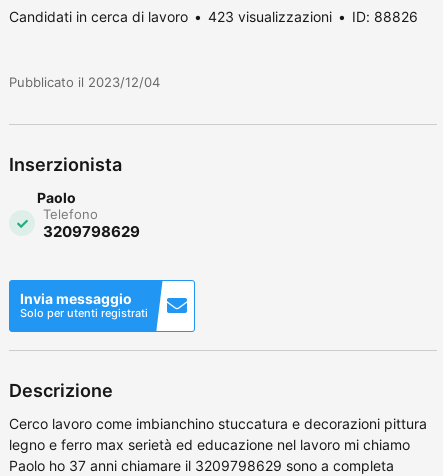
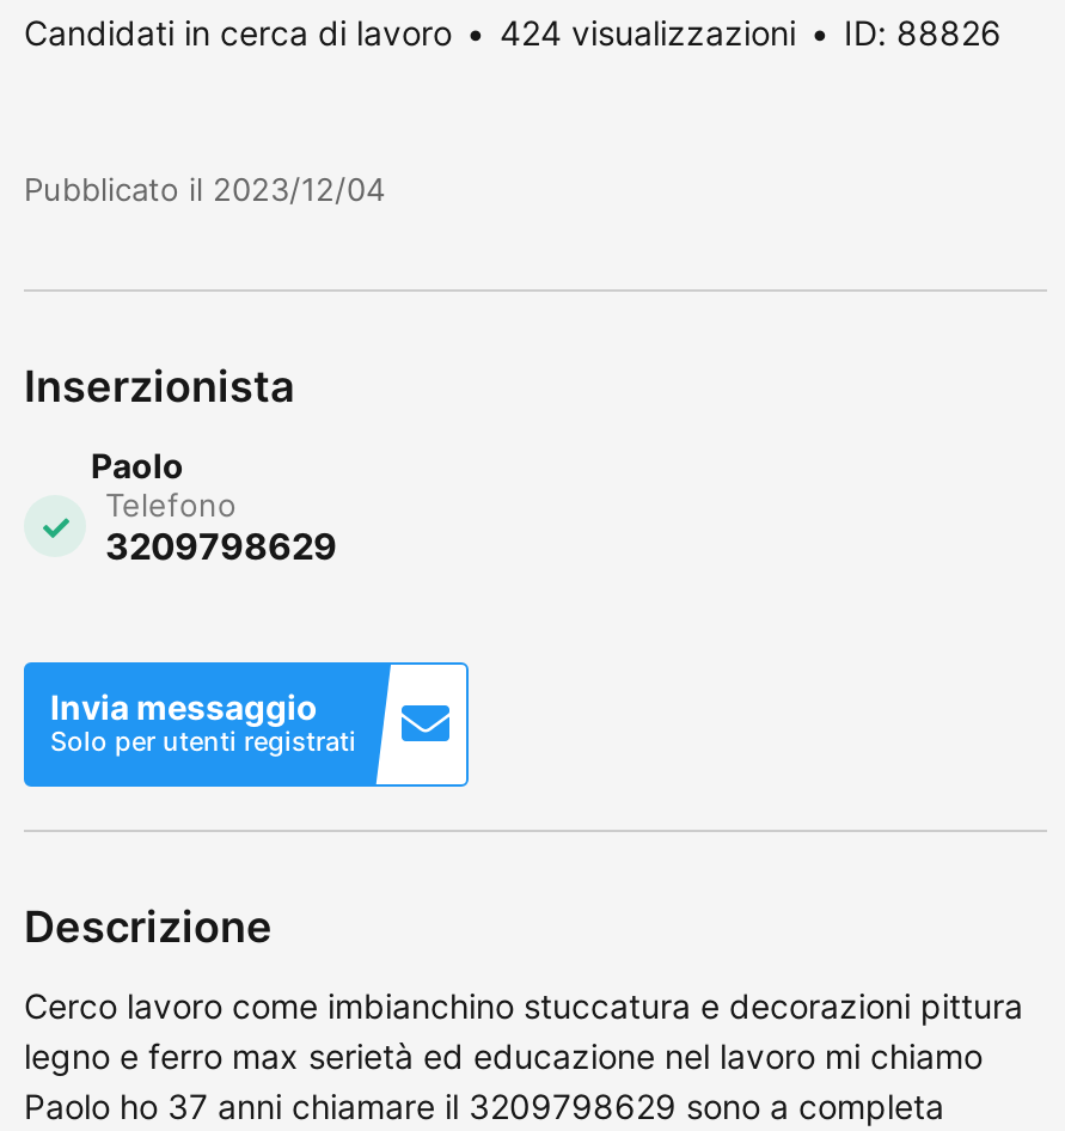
[208,8,332,25] 423 visualizzazioni -> [500,11,796,52] 424 visualizzazioni

